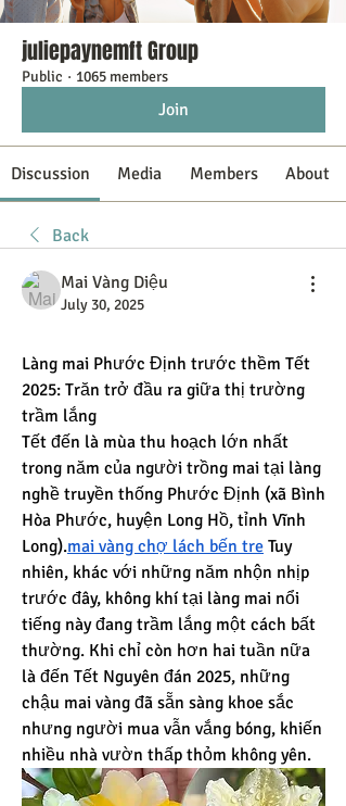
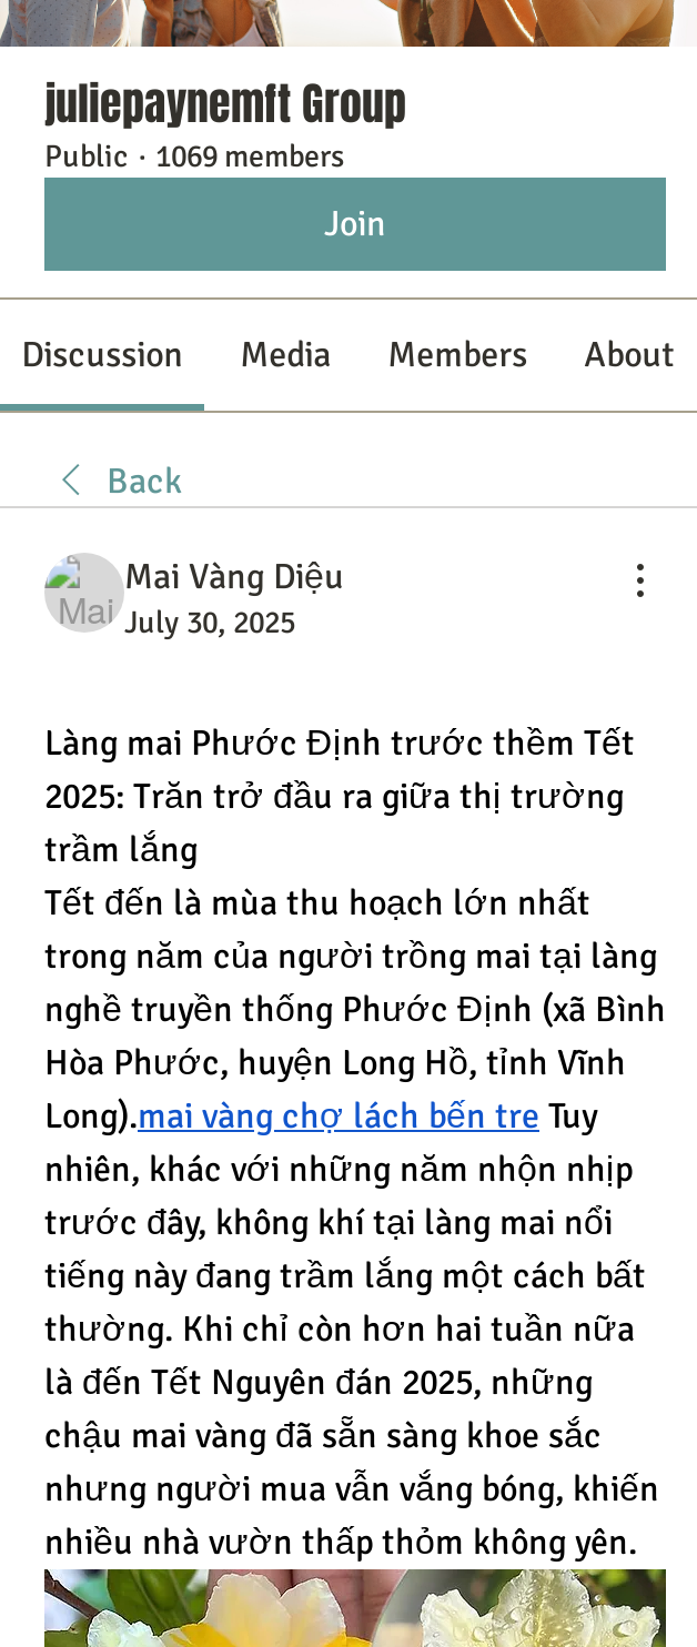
[22,67,168,86] Public · 1065 members -> [44,138,344,175] Public · 1069 members

